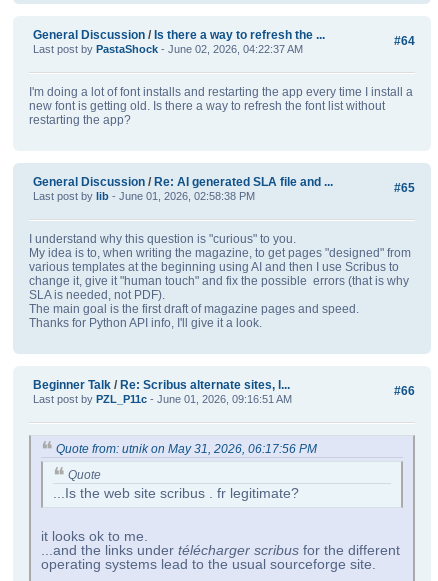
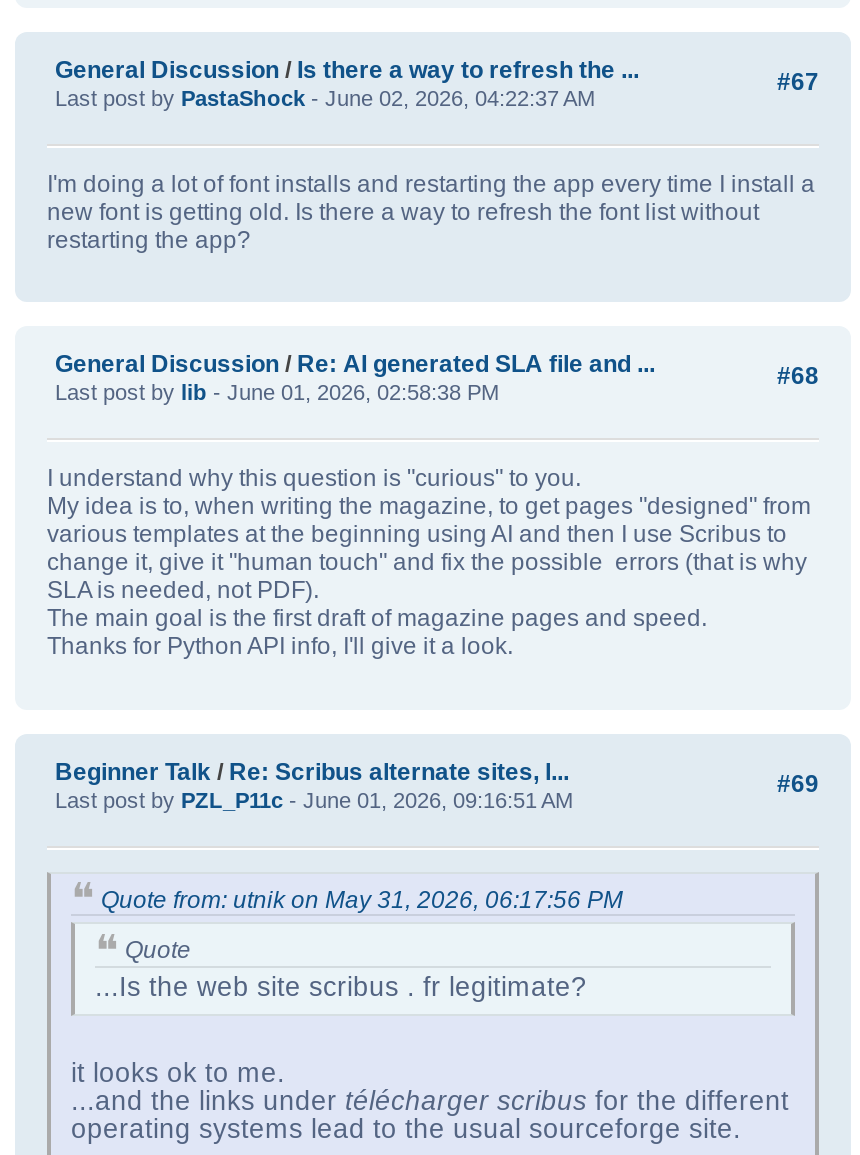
[394,34,415,48] #64 -> [777,68,819,96] #67
[394,181,415,195] #65 -> [777,362,819,390] #68
[394,384,415,398] #66 -> [777,769,819,797] #69

